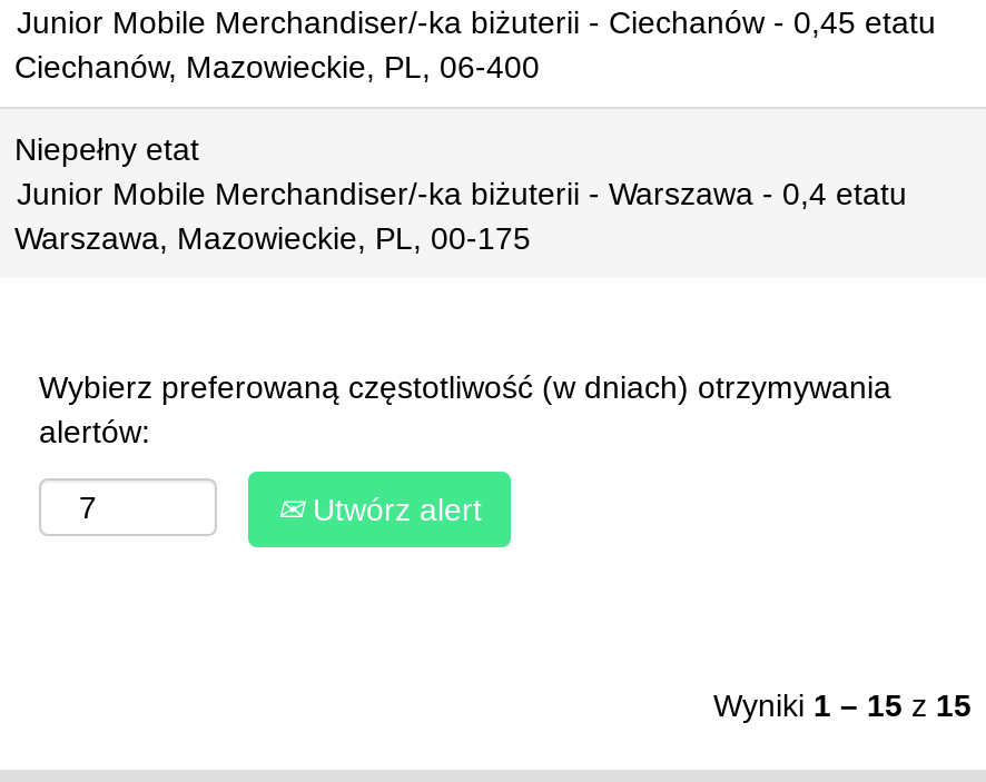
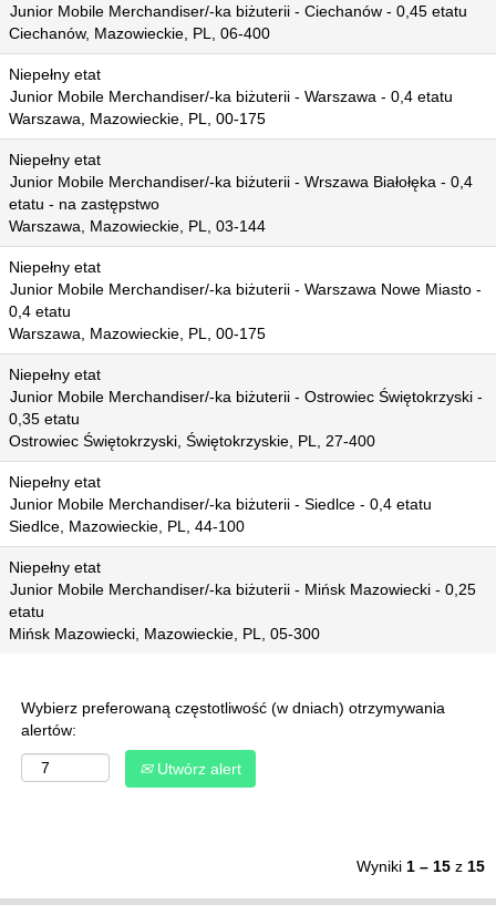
none -> [9,151,483,642] Niepełny etat | Junior Mobile Merchandiser/-ka biżuterii - Wrszawa Białołęka - 0,4 | etatu - na zastępstwo | Warszawa, Mazowieckie, PL, 03-144 | Niepełny etat | Junior Mobile Merchandiser/-ka biżuterii - Warszawa Nowe Miasto - | 0,4 etatu | Warszawa, Mazowieckie, PL, 00-175 | Niepełny etat | Junior Mobile Merchandiser/-ka biżuterii - Ostrowiec Świętokrzyski - | 0,35 etatu | Ostrowiec Świętokrzyski, Świętokrzyskie, PL, 27-400 | Niepełny etat | Junior Mobile Merchandiser/-ka biżuterii - Siedlce - 0,4 etatu | Siedlce, Mazowieckie, PL, 44-100 | Niepełny etat | Junior Mobile Merchandiser/-ka biżuterii - Mińsk Mazowiecki - 0,25 | etatu | Mińsk Mazowiecki, Mazowieckie, PL, 05-300

